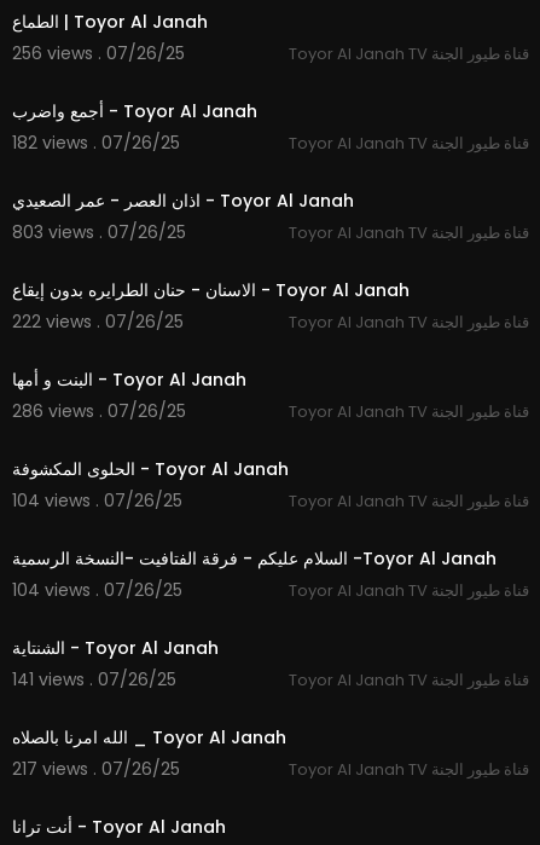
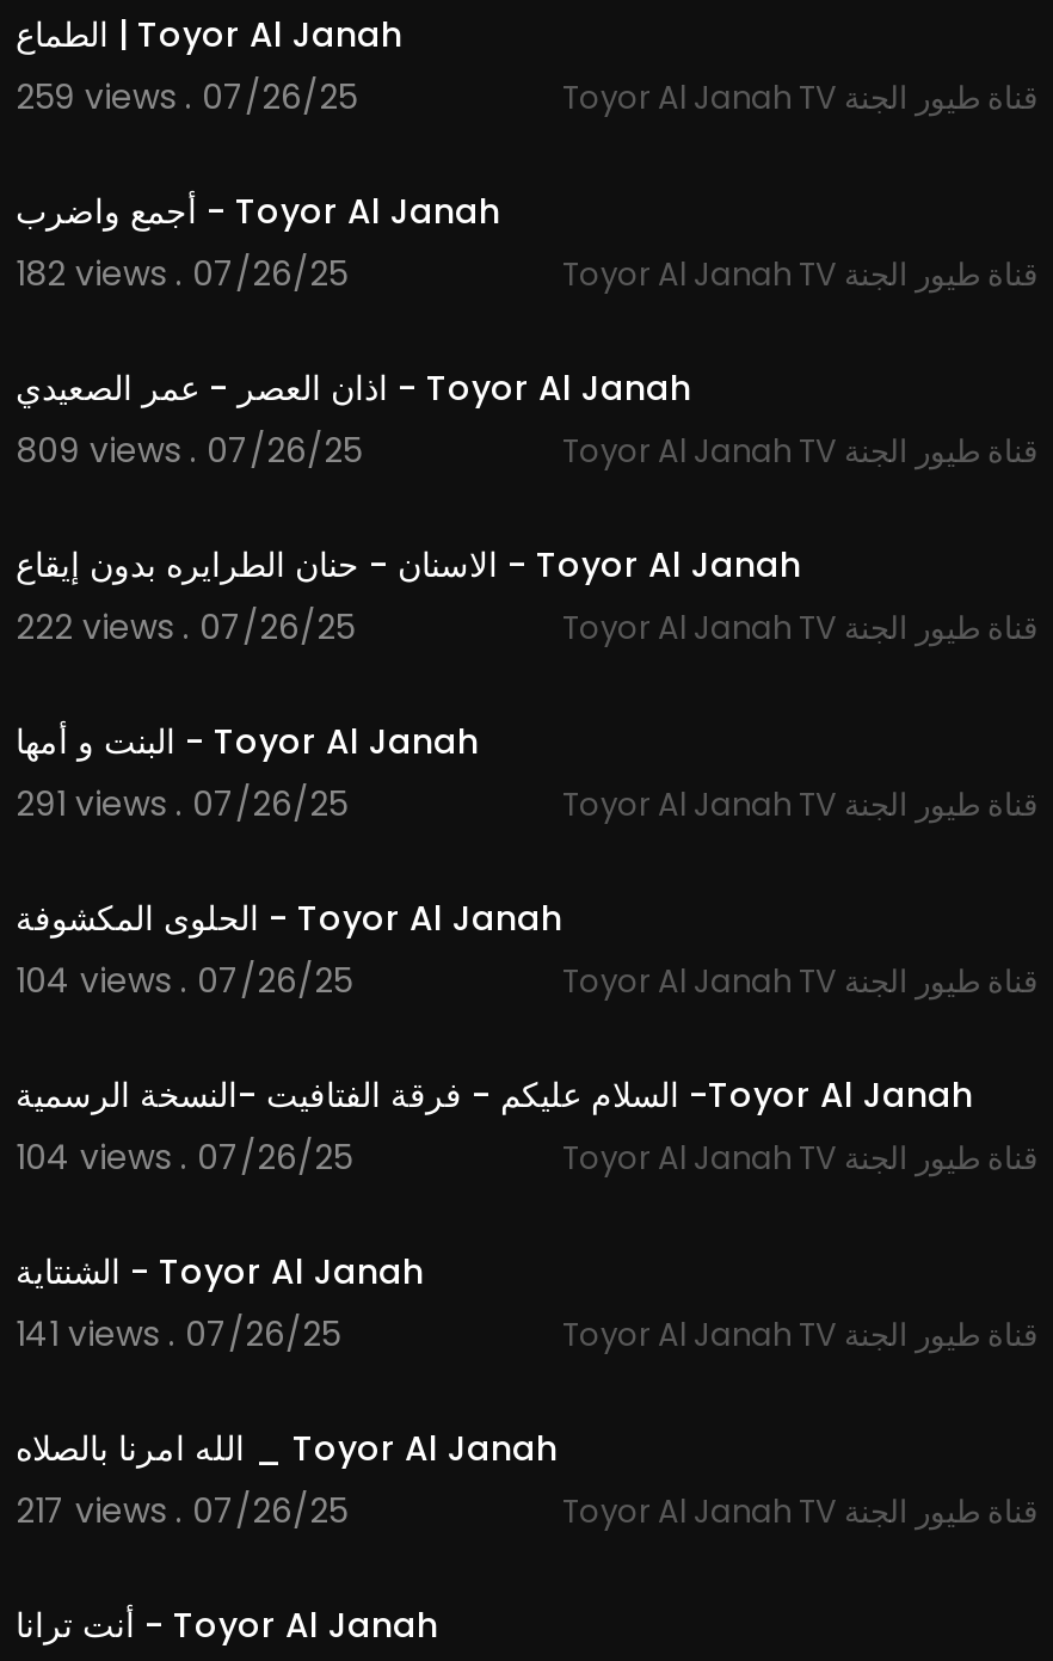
[12,42,185,66] 256 views . 07/26/25 -> [16,74,357,122] 259 views . 07/26/25
[12,221,186,245] 803 views . 07/26/25 -> [16,427,362,475] 809 views . 07/26/25
[12,400,186,424] 286 views . 07/26/25 -> [16,781,347,829] 291 views . 07/26/25

